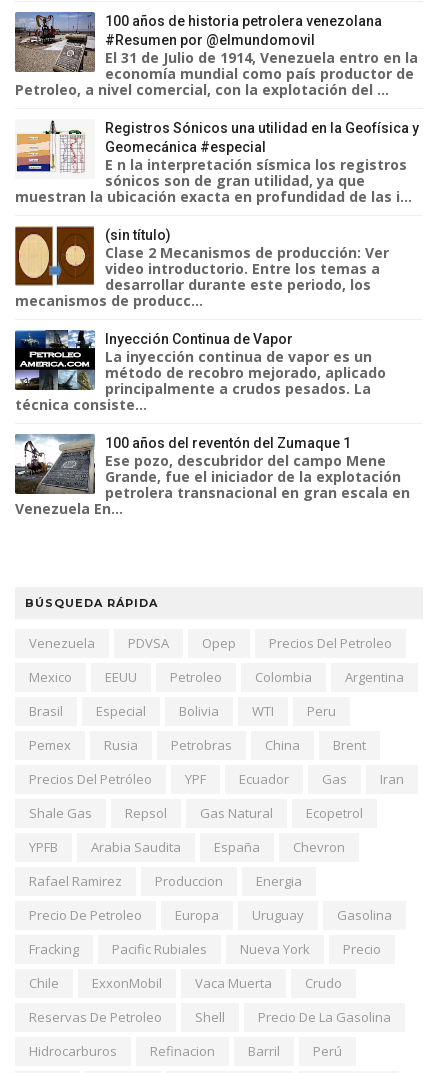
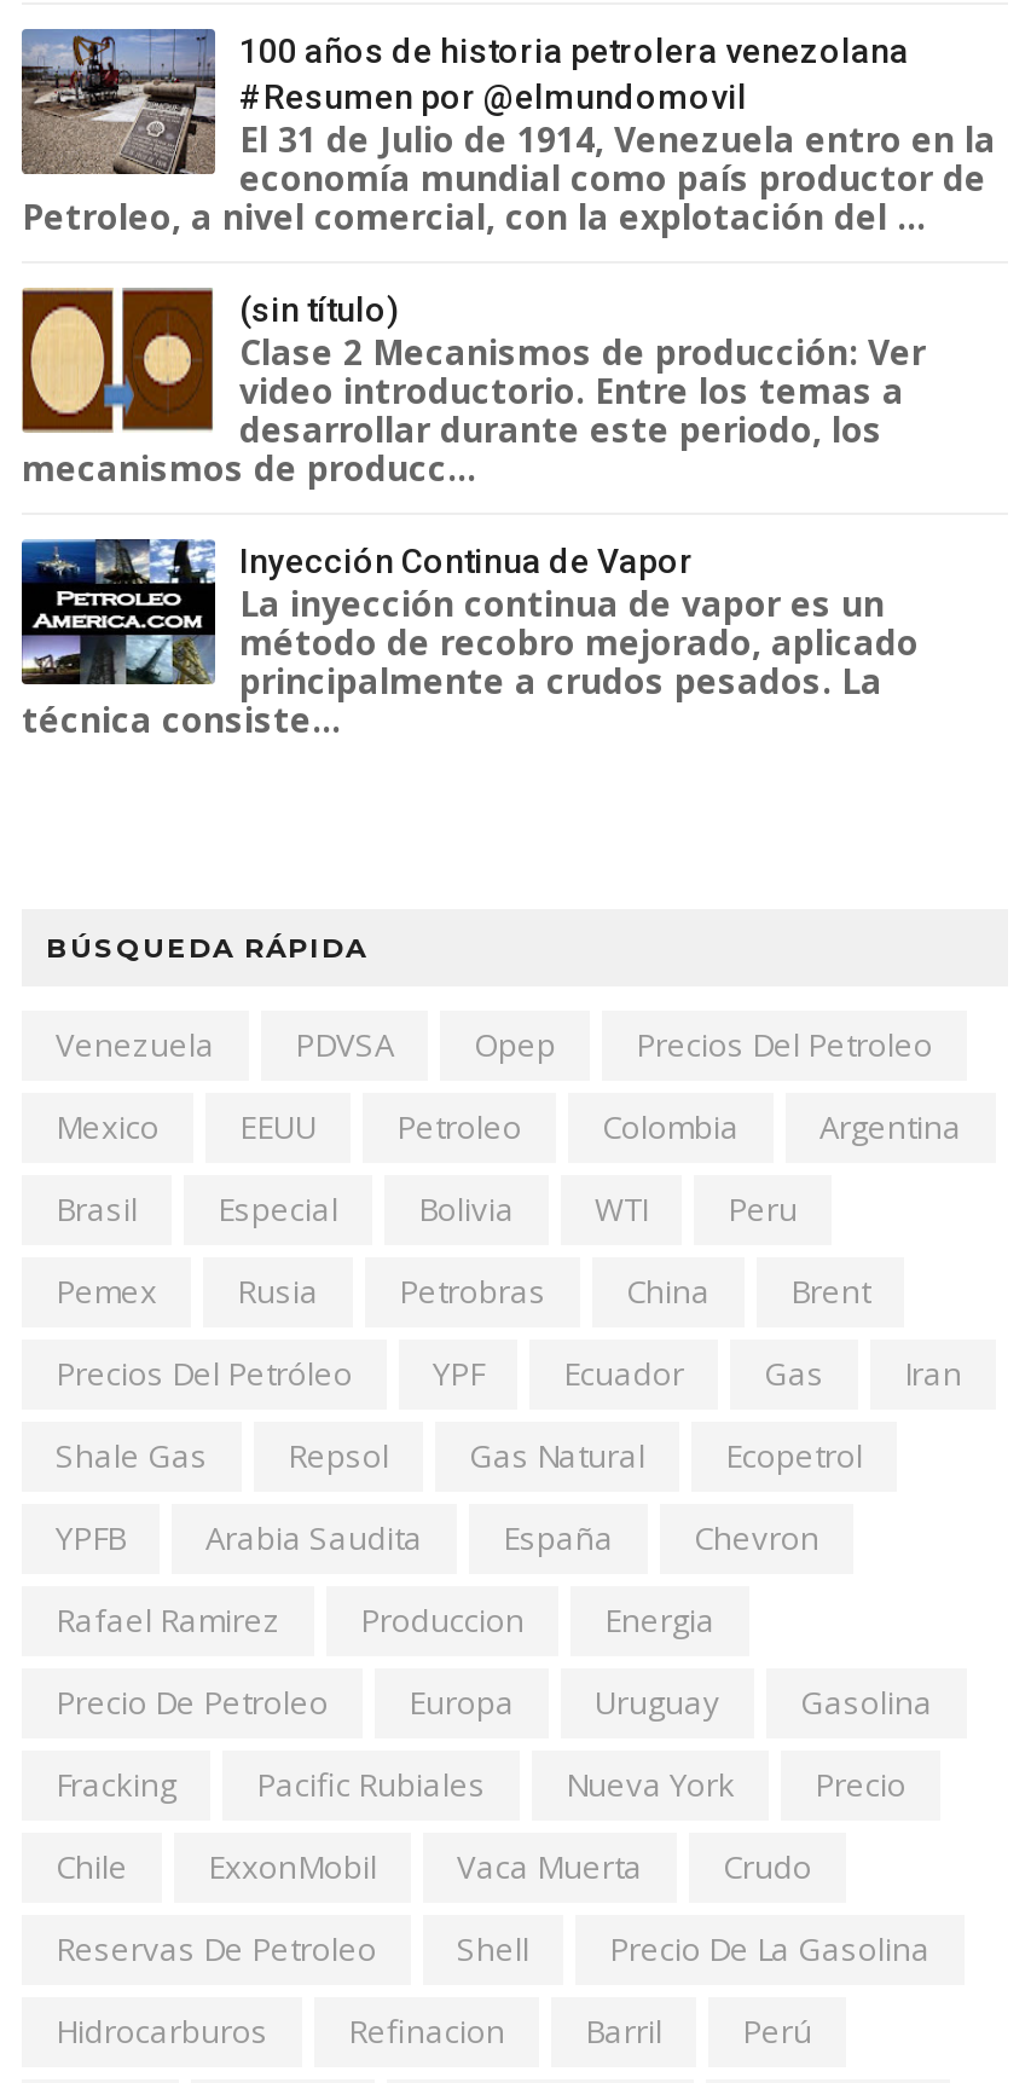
[15,119,419,206] [image] | Registros Sónicos una utilidad en la Geofísica y | Geomecánica #especial | E n la interpretación sísmica los registros | sónicos son de gran utilidad, ya que | muestran la ubicación exacta en profundidad de las i... -> none
[14,434,410,518] [image] | 100 años del reventón del Zumaque 1 | Ese pozo, descubridor del campo Mene | Grande, fue el iniciador de la explotación | petrolera transnacional en gran escala en | Venezuela En... -> none

